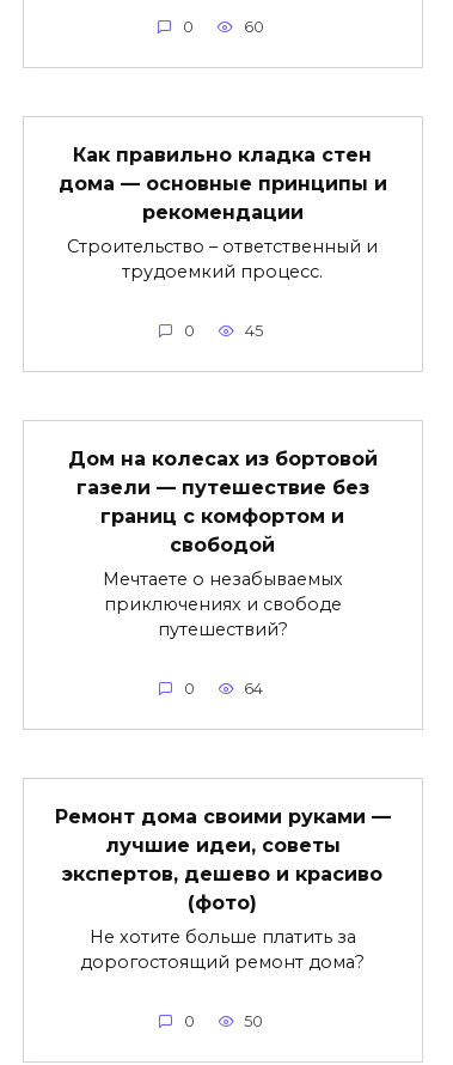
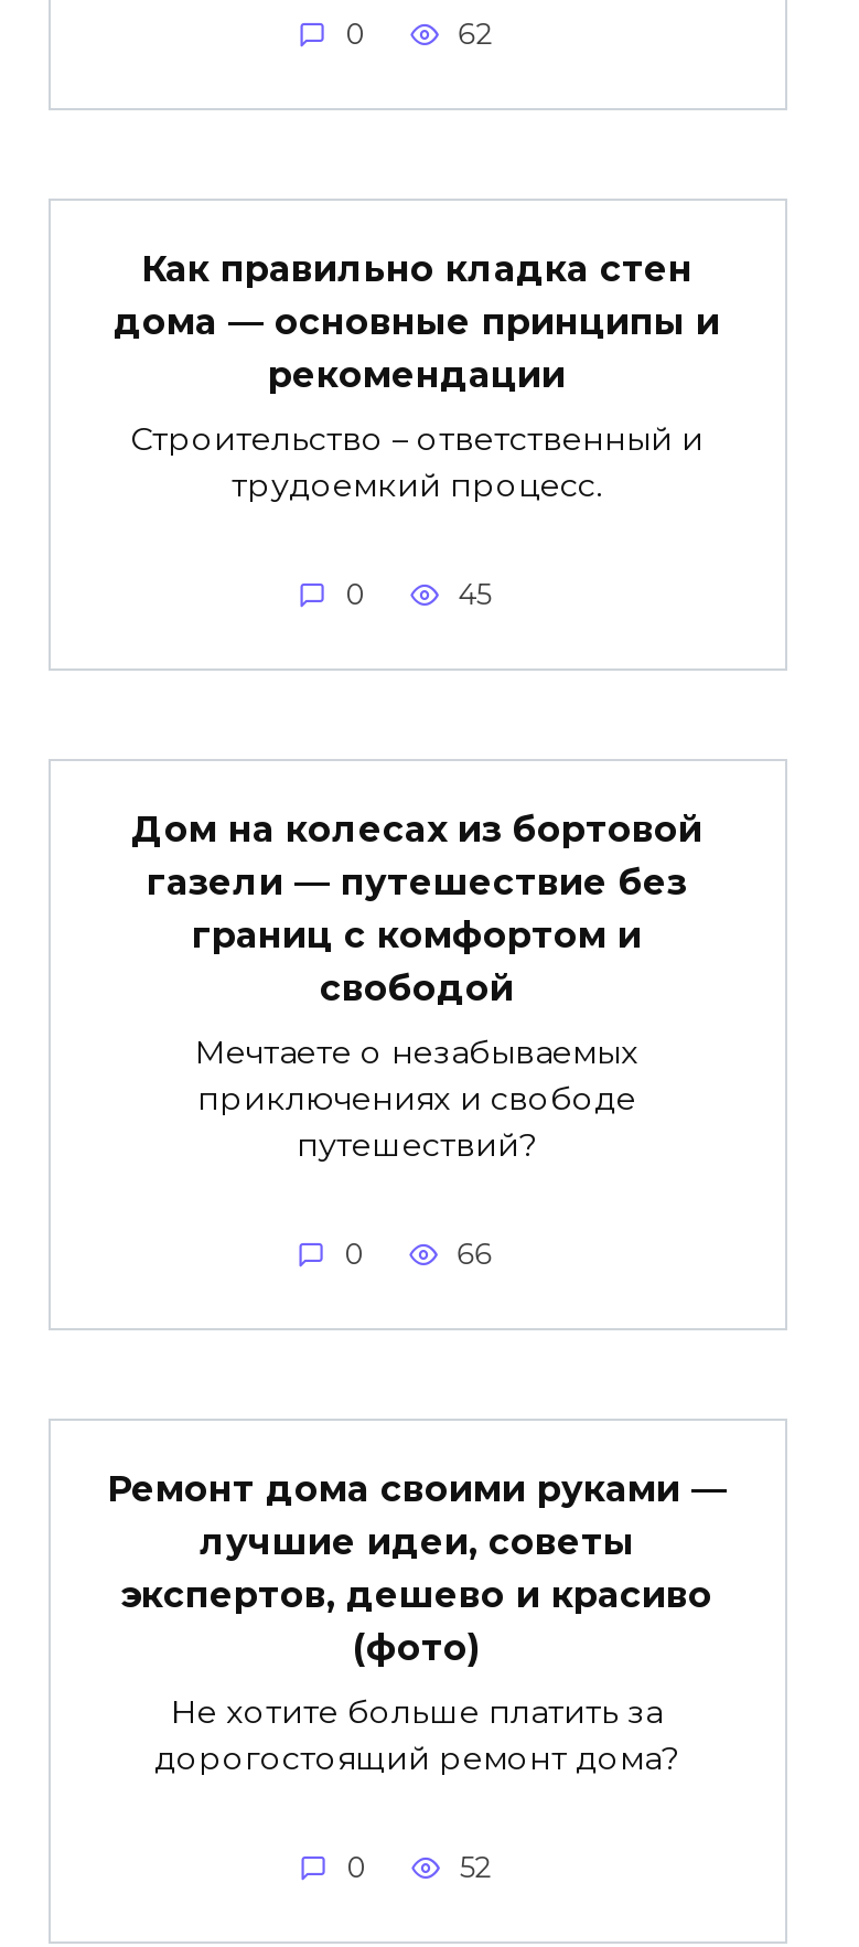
[244,18,264,36] 60 -> [458,18,491,51] 62
[244,680,263,698] 64 -> [457,1238,492,1271] 66
[244,1013,263,1031] 50 -> [459,1851,490,1885] 52

